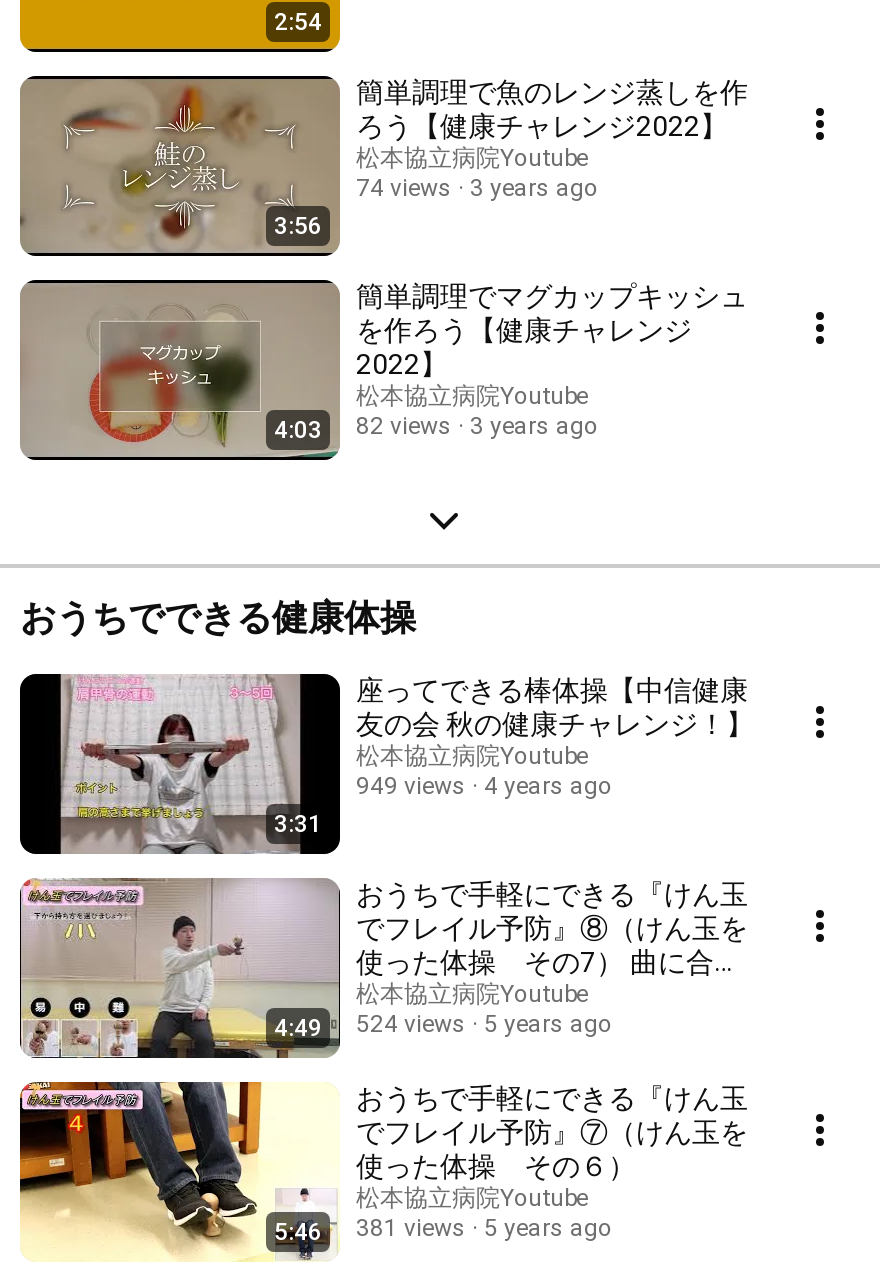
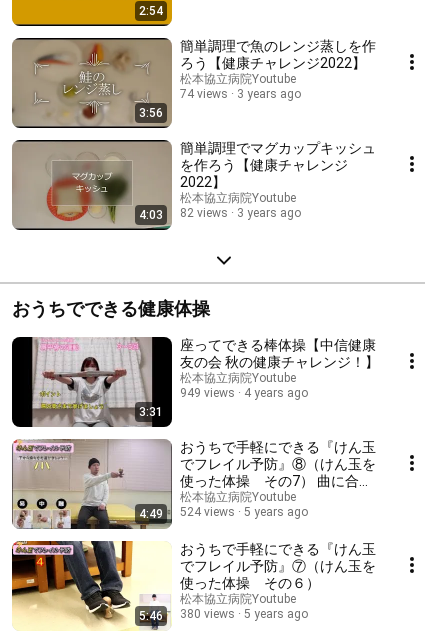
[274,1213,612,1245] 5:46 381 views 5 years ago -> [139,606,308,622] 5:46 380 views 5 years ago

